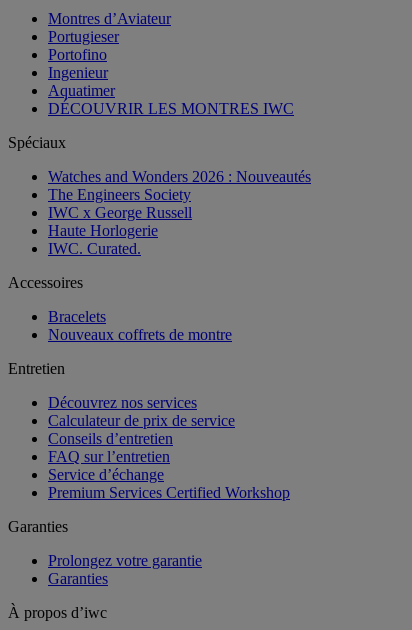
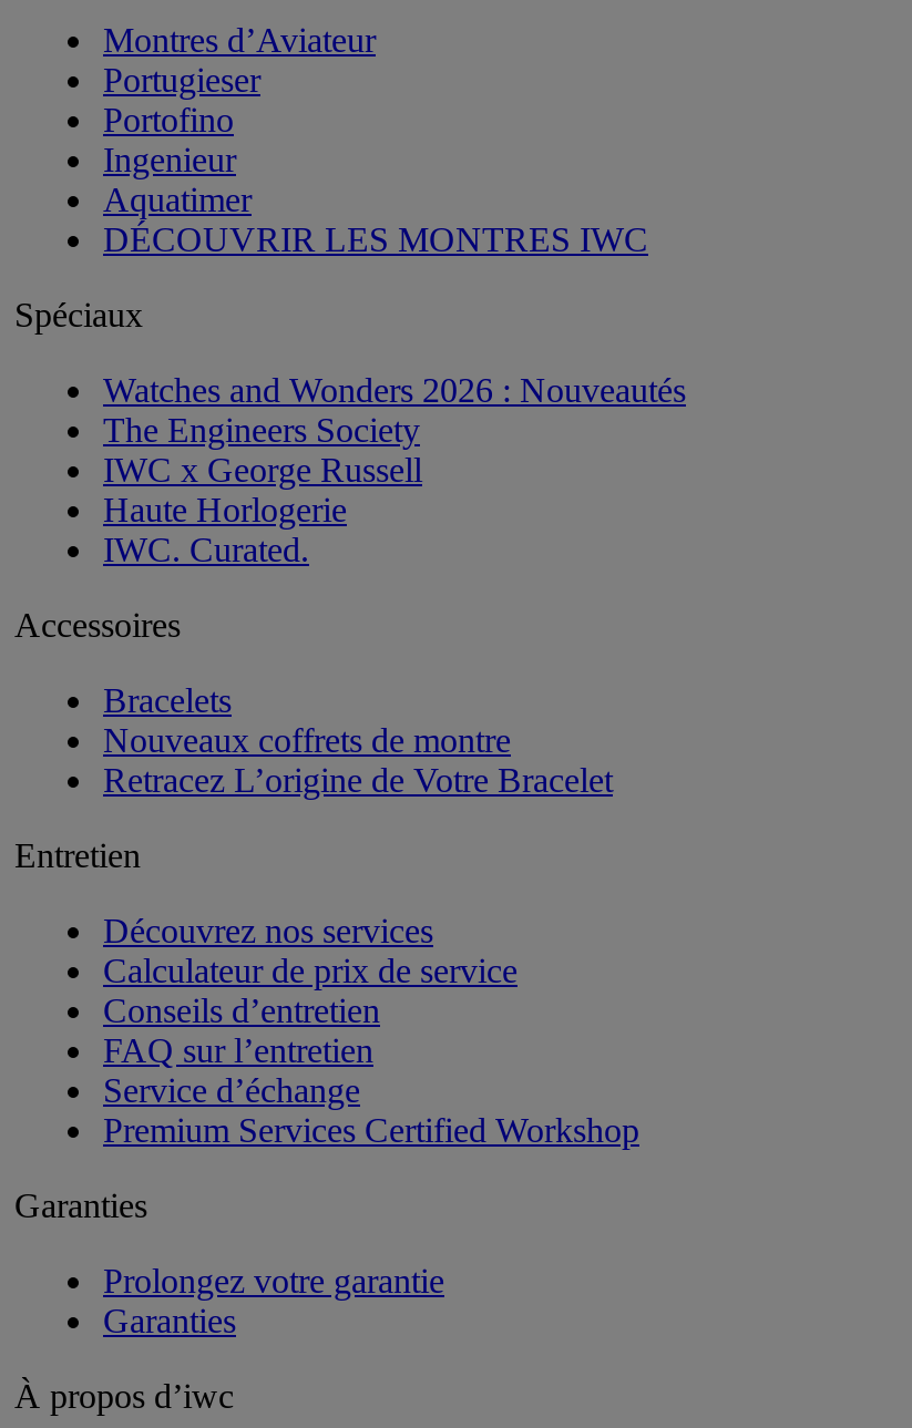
none -> [103,761,613,798] Retracez L’origine de Votre Bracelet

